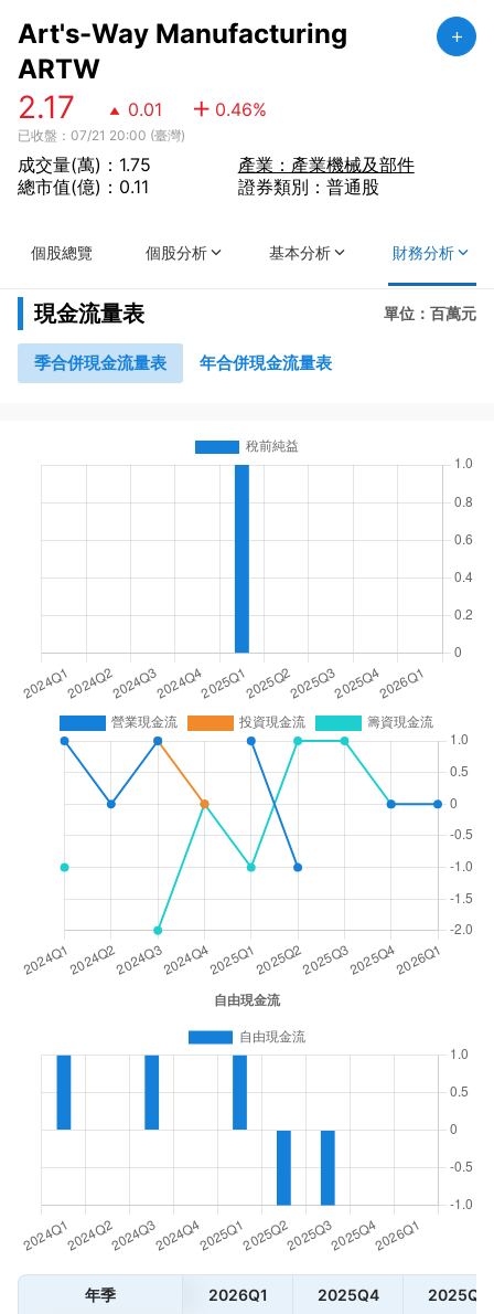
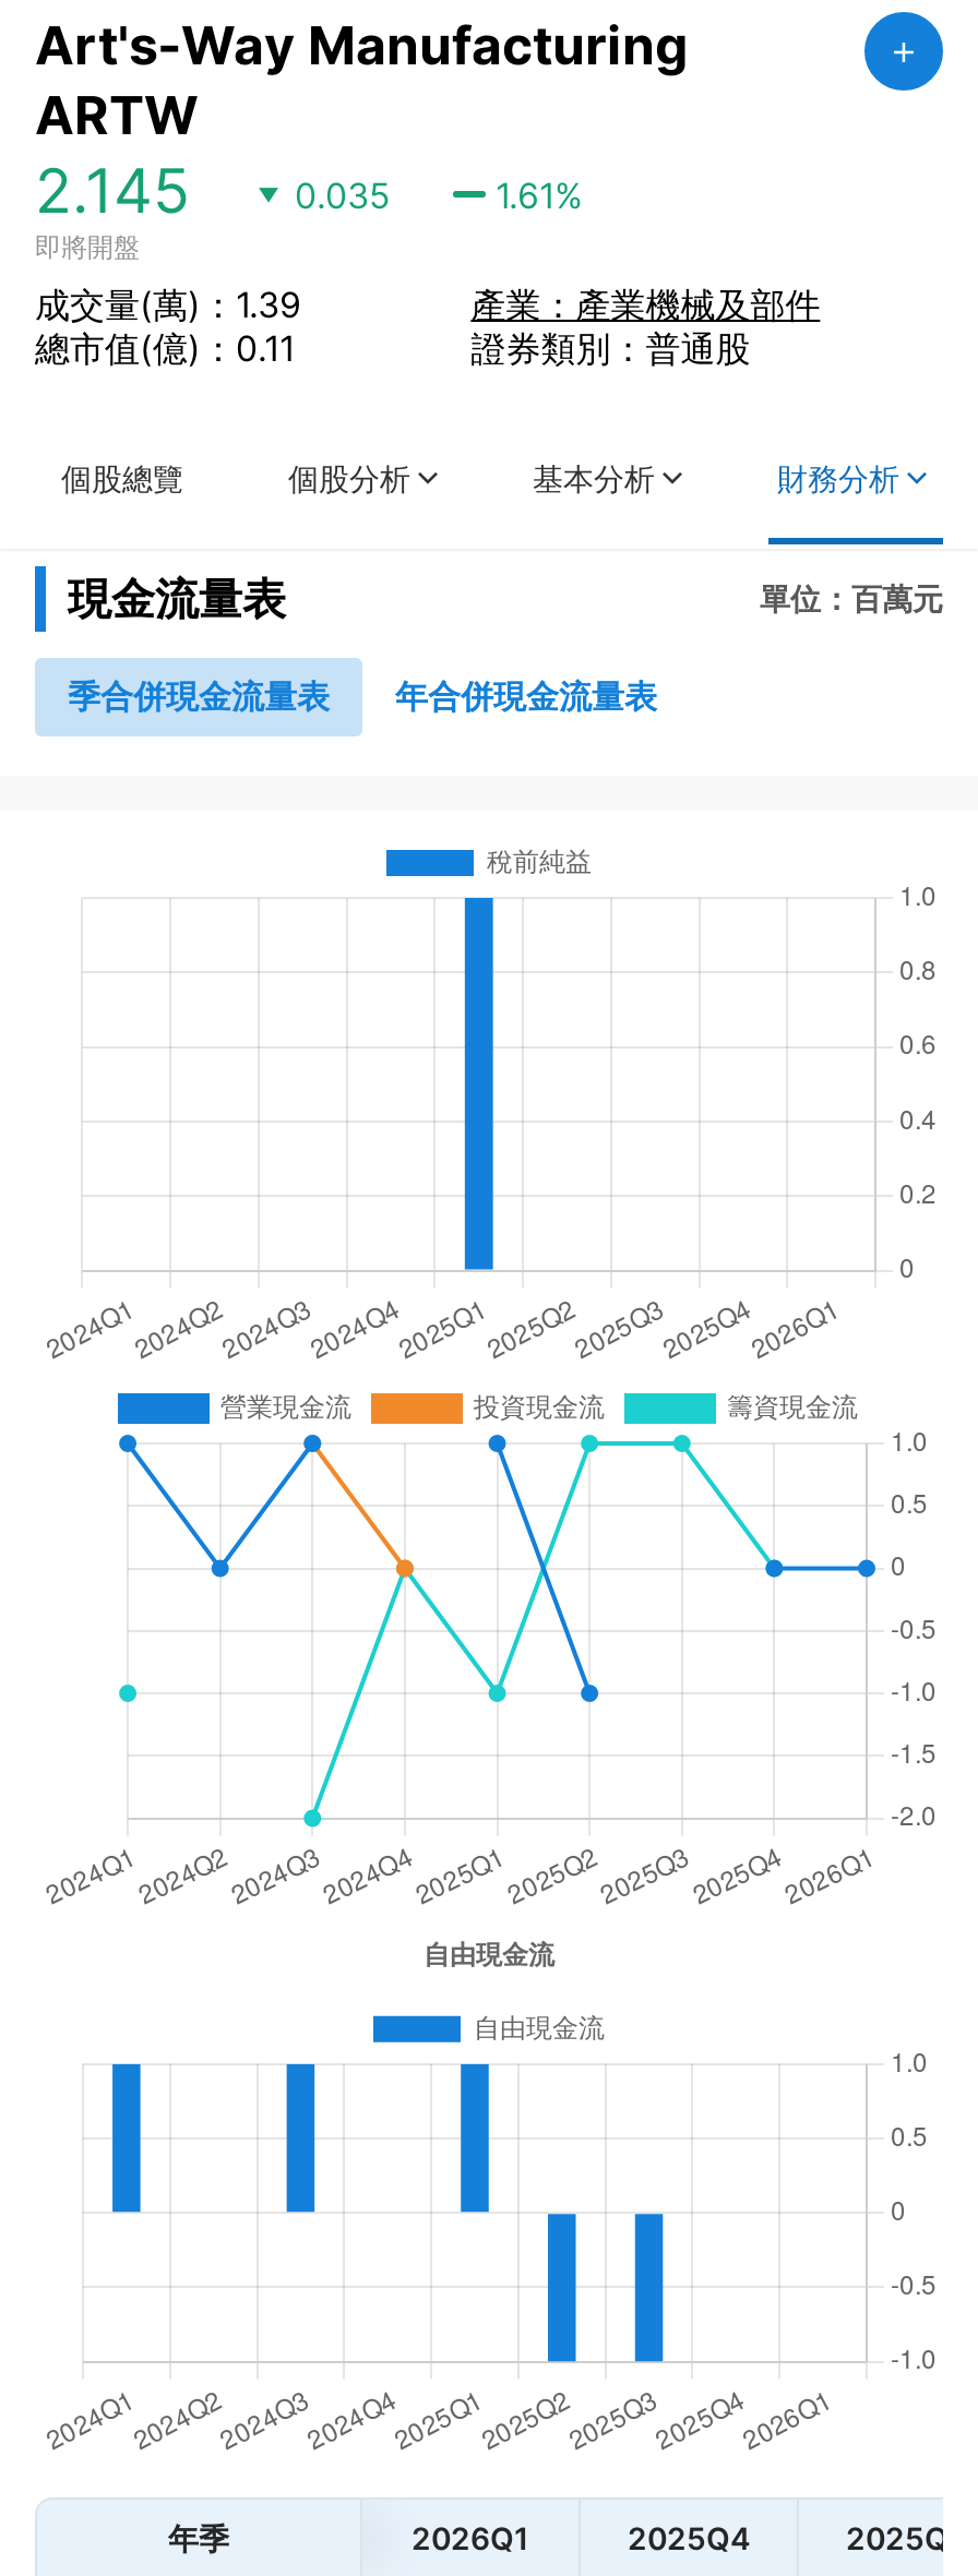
[18,88,267,176] 2.17 | 0.01 | 0.46% | 已收盤：07/21 20:00 (臺灣) | 成交量(萬)：1.75 -> [35,154,583,326] 2.145 | 0.035 | 1.61% | 即將開盤 | 成交量(萬)：1.39

